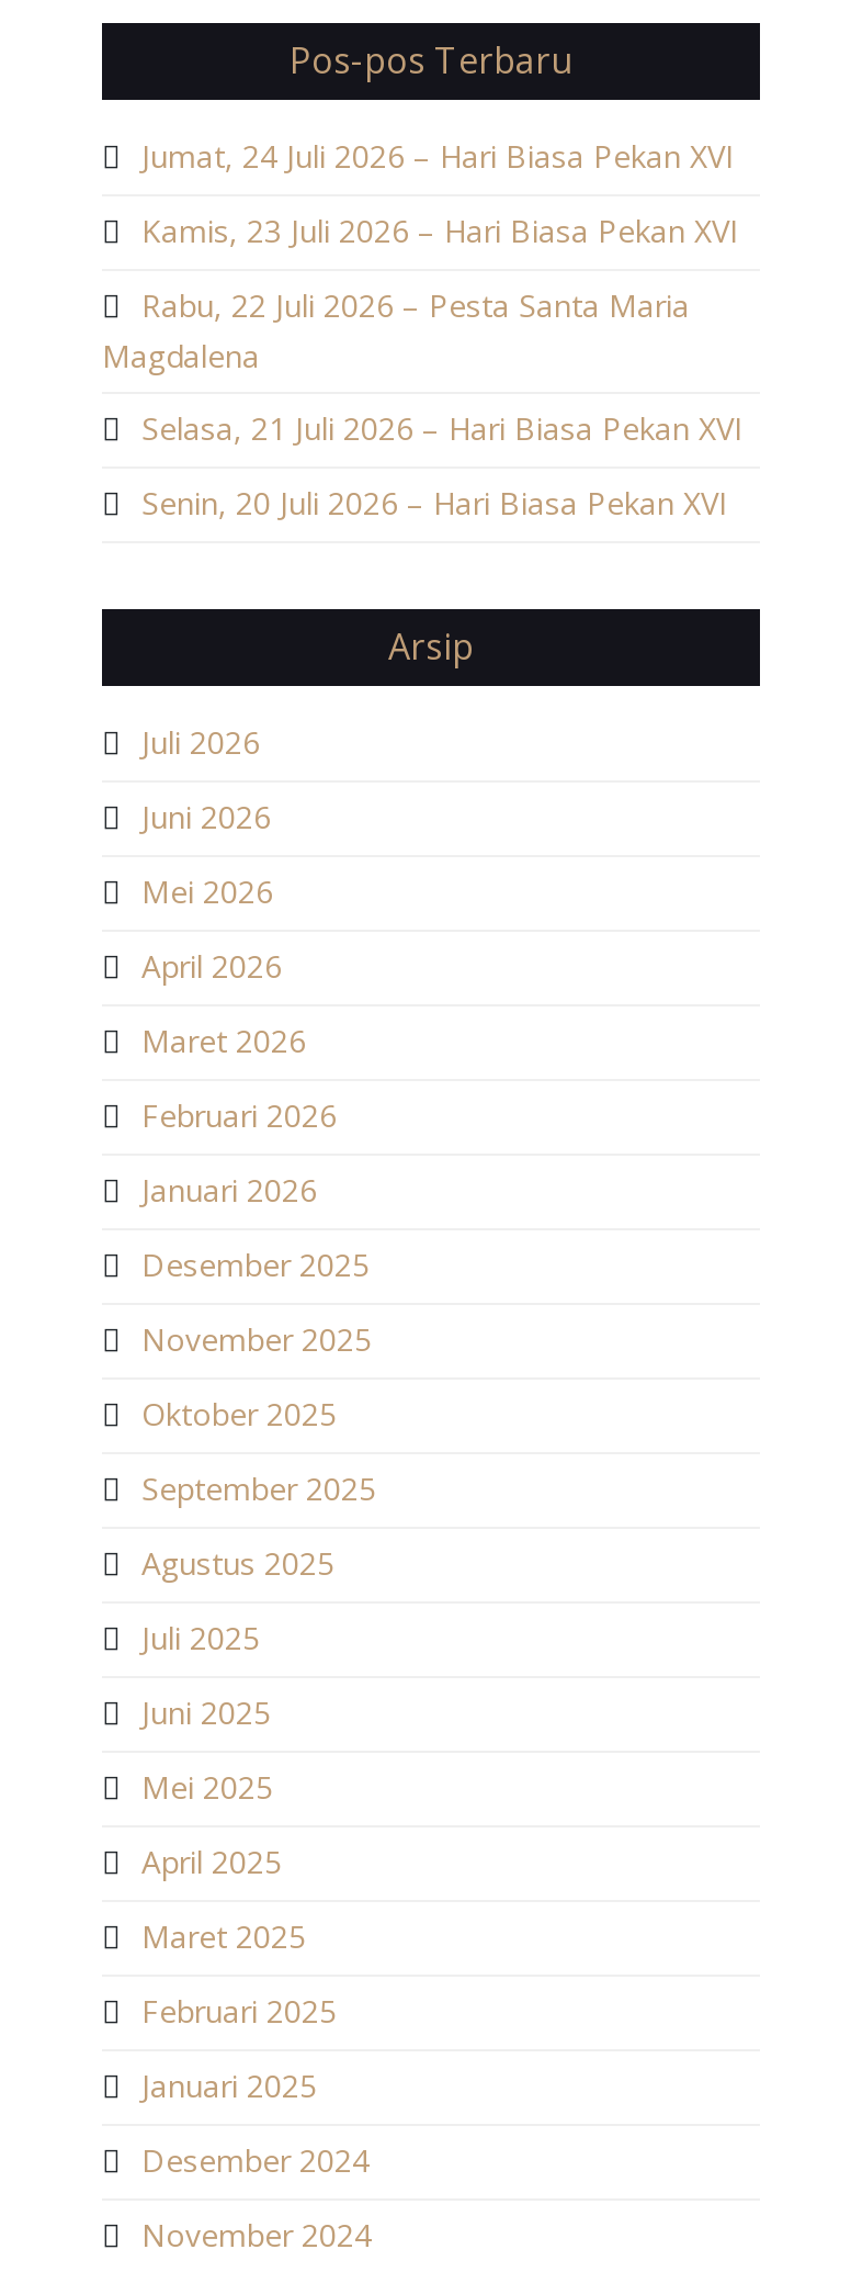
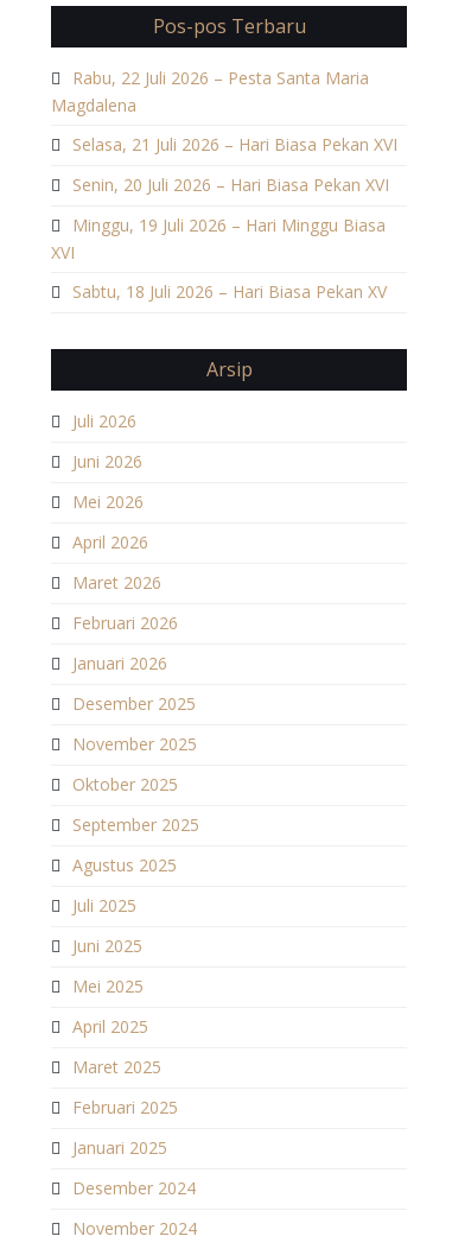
[141,135,738,251] Jumat, 24 Juli 2026 – Hari Biasa Pekan XVI | Kamis, 23 Juli 2026 – Hari Biasa Pekan XVI -> none
moved [102,284,742,524] -> [51,66,397,196]: Rabu, 22 Juli 2026 – Pesta Santa Maria | Magdalena | Selasa, 21 Juli 2026 – Hari Biasa Pekan XVI | Senin, 20 Juli 2026 – Hari Biasa Pekan XVI
none -> [51,214,387,303] Minggu, 19 Juli 2026 – Hari Minggu Biasa | XVI | Sabtu, 18 Juli 2026 – Hari Biasa Pekan XV

